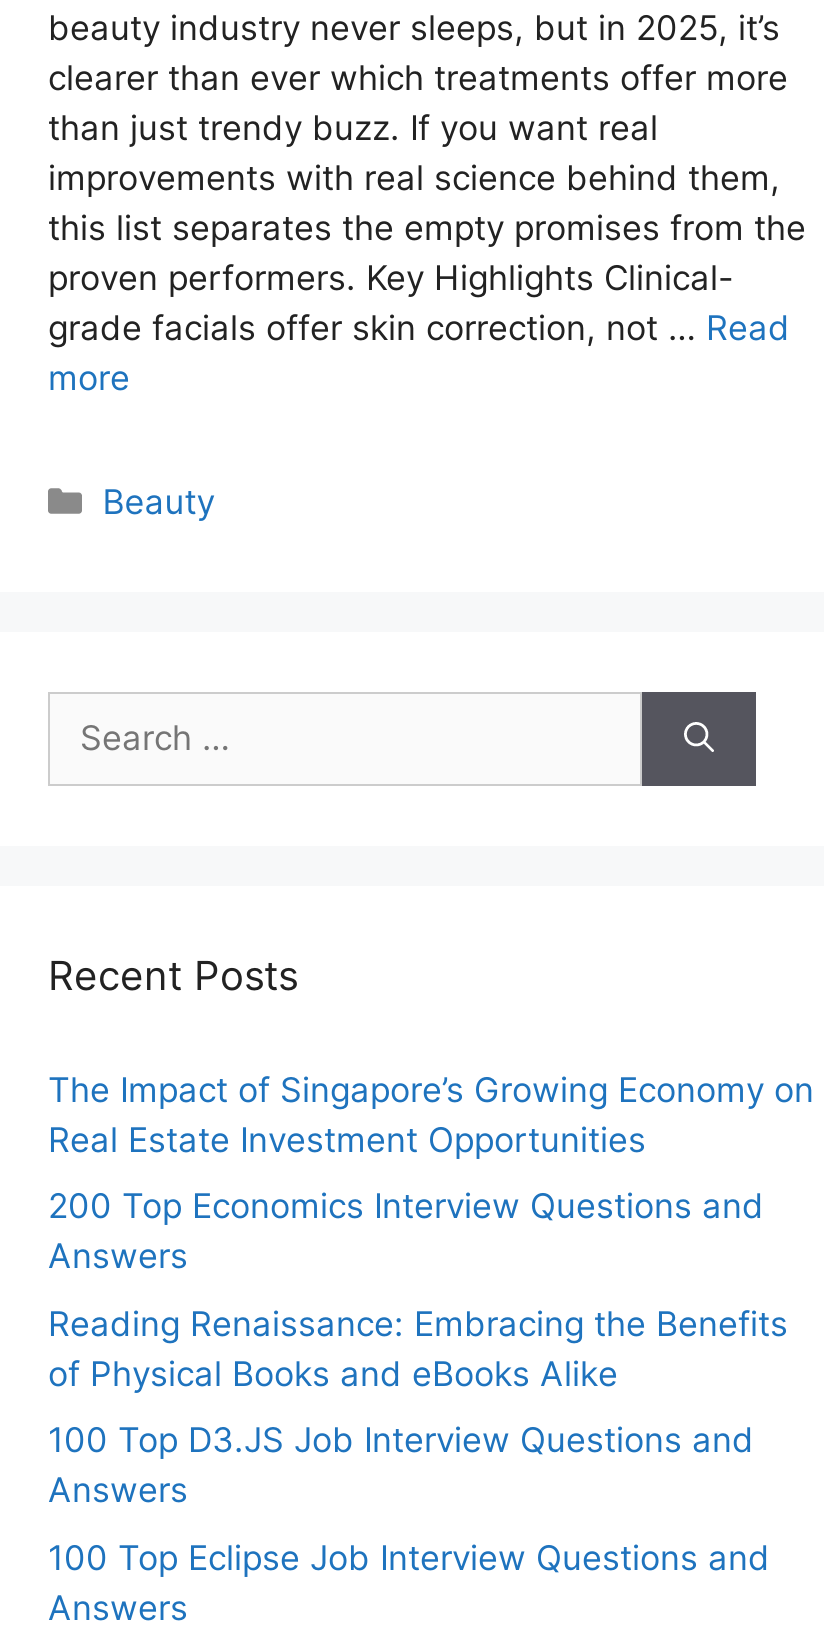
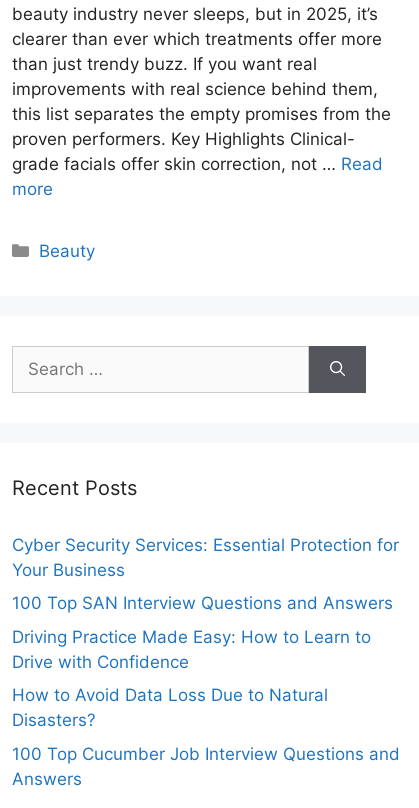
[48,1069,814,1159] The Impact of Singapore’s Growing Economy on | Real Estate Investment Opportunities -> [12,534,399,579] Cyber Security Services: Essential Protection for | Your Business
[48,1186,764,1276] 200 Top Economics Interview Questions and | Answers -> [12,593,393,613] 100 Top SAN Interview Questions and Answers
[48,1303,788,1393] Reading Renaissance: Embracing the Benefits | of Physical Books and eBooks Alike -> [12,626,371,671] Driving Practice Made Easy: How to Learn to | Drive with Confidence
[48,1420,754,1510] 100 Top D3.JS Job Interview Questions and | Answers -> [12,685,328,730] How to Avoid Data Loss Due to Natural | Disasters?
[48,1537,770,1577] 100 Top Eclipse Job Interview Questions and -> [12,743,400,763] 100 Top Cucumber Job Interview Questions and

